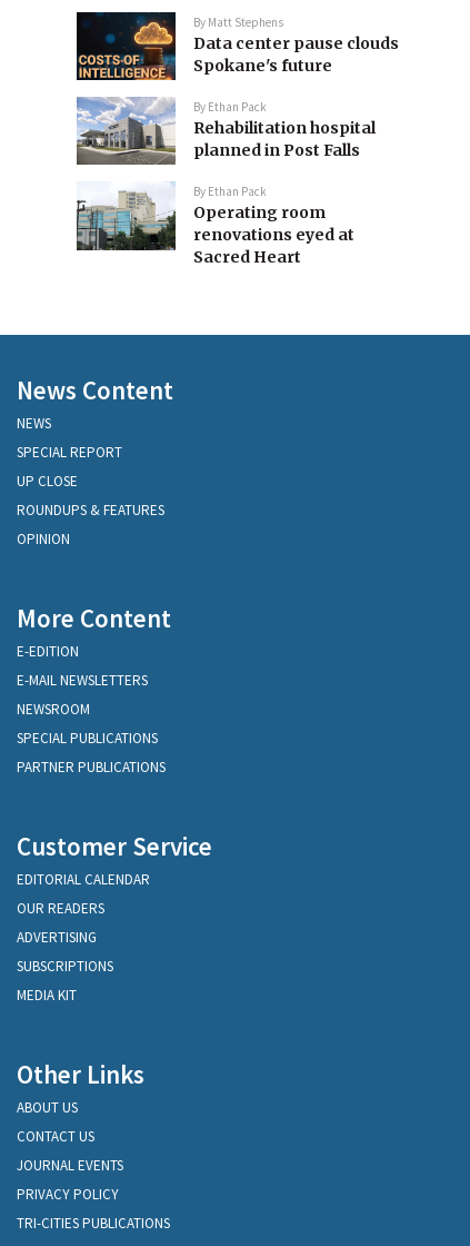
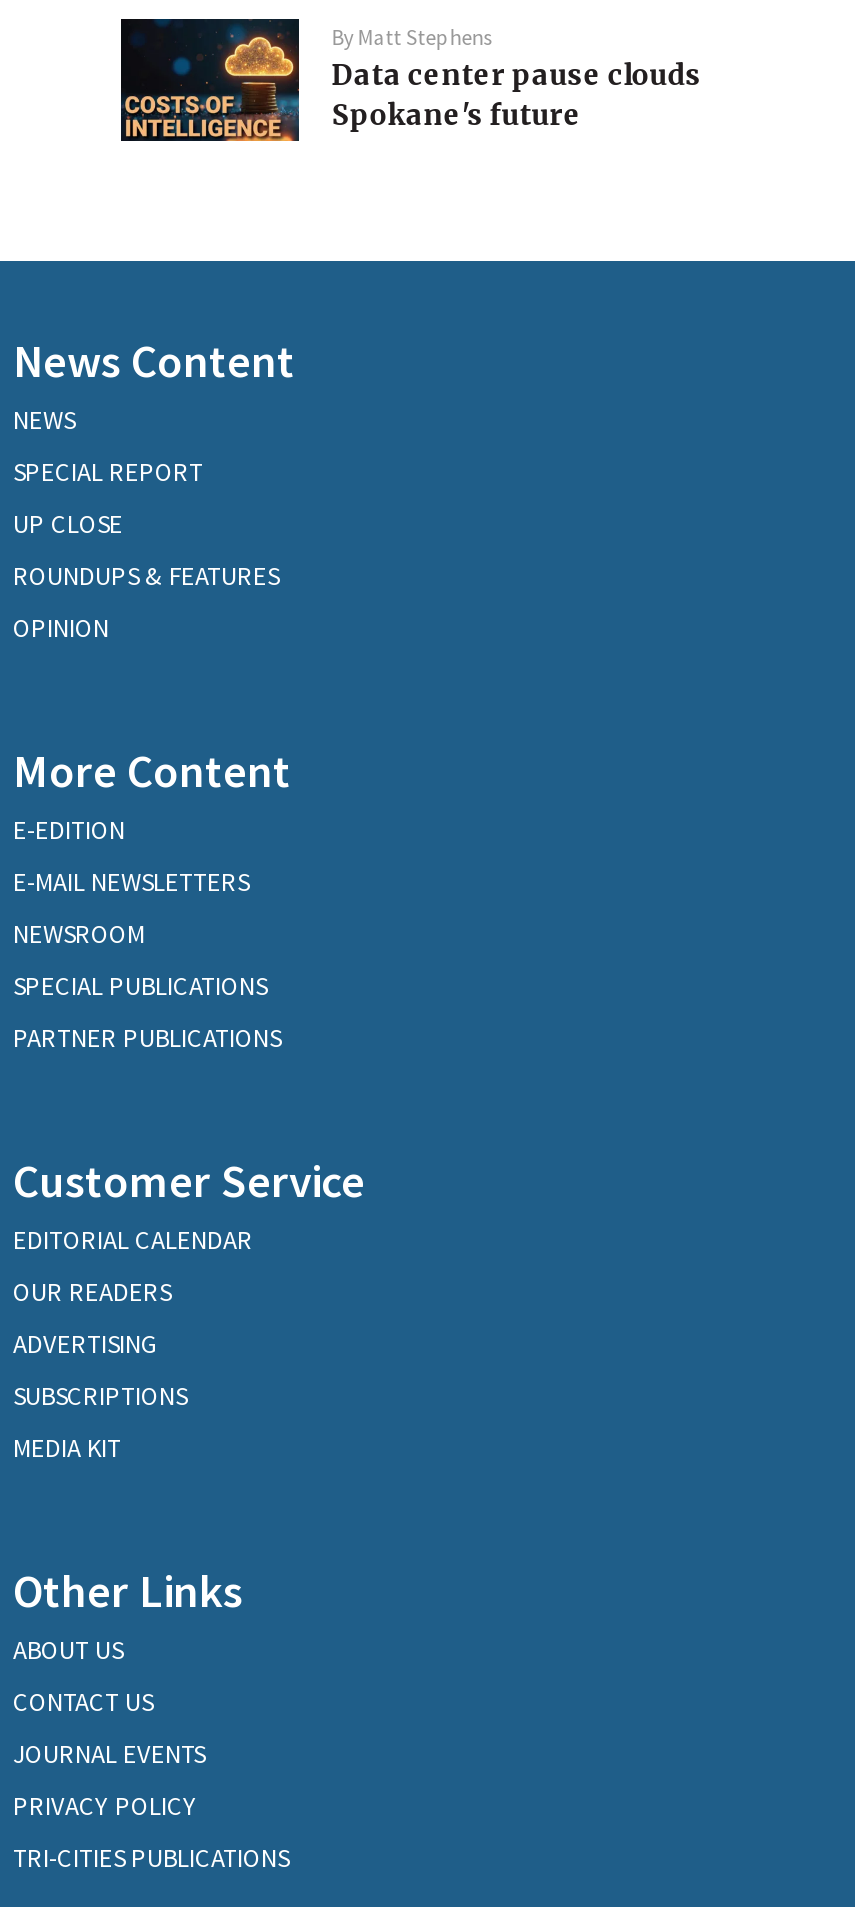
[76,96,376,268] [image] | By Ethan Pack | Rehabilitation hospital | planned in Post Falls | By Ethan Pack | Operating room | renovations eyed at | Sacred Heart -> none
[76,181,177,268] [image] -> none

